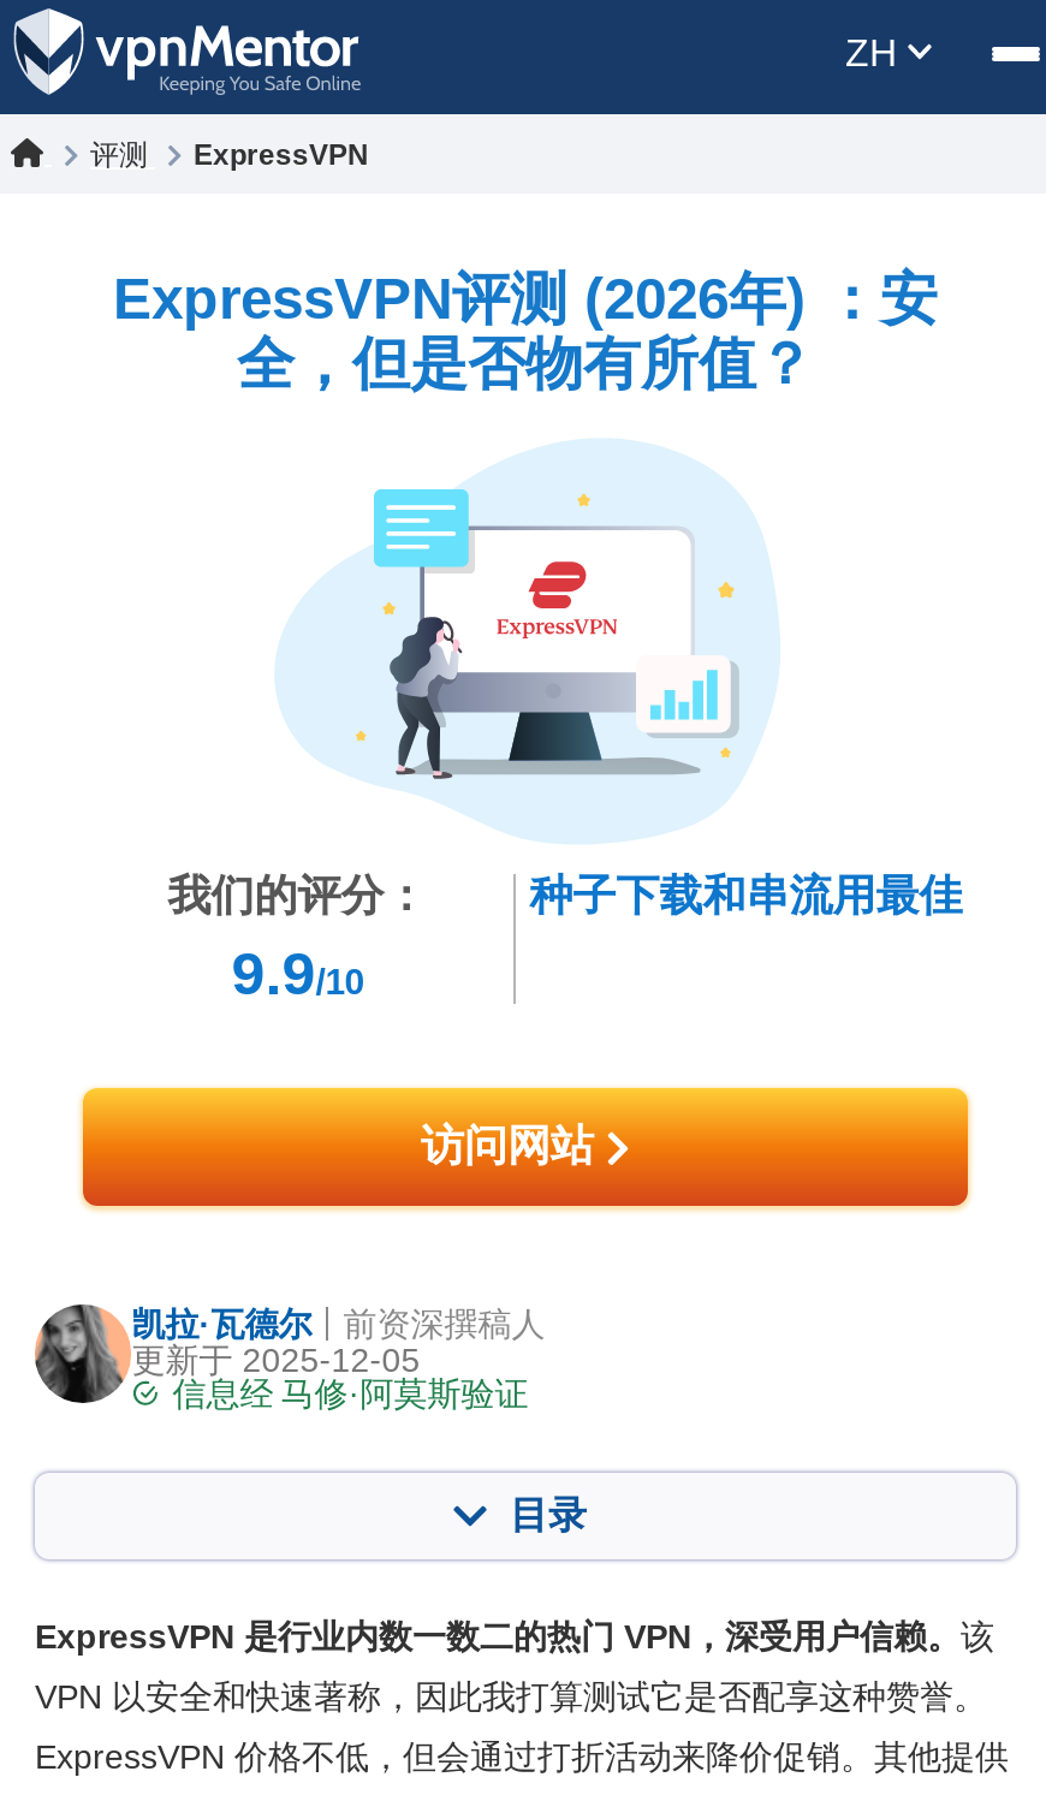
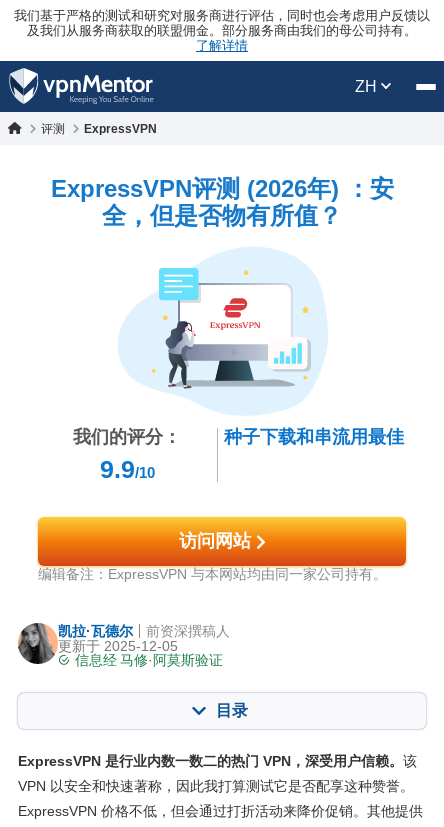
none -> [14,8,430,53] 我们基于严格的测试和研究对服务商进行评估，同时也会考虑用户反馈以 | 及我们从服务商获取的联盟佣金。部分服务商由我们的母公司持有。 | 了解详情
none -> [38,566,387,582] 编辑备注：ExpressVPN 与本网站均由同一家公司持有。

